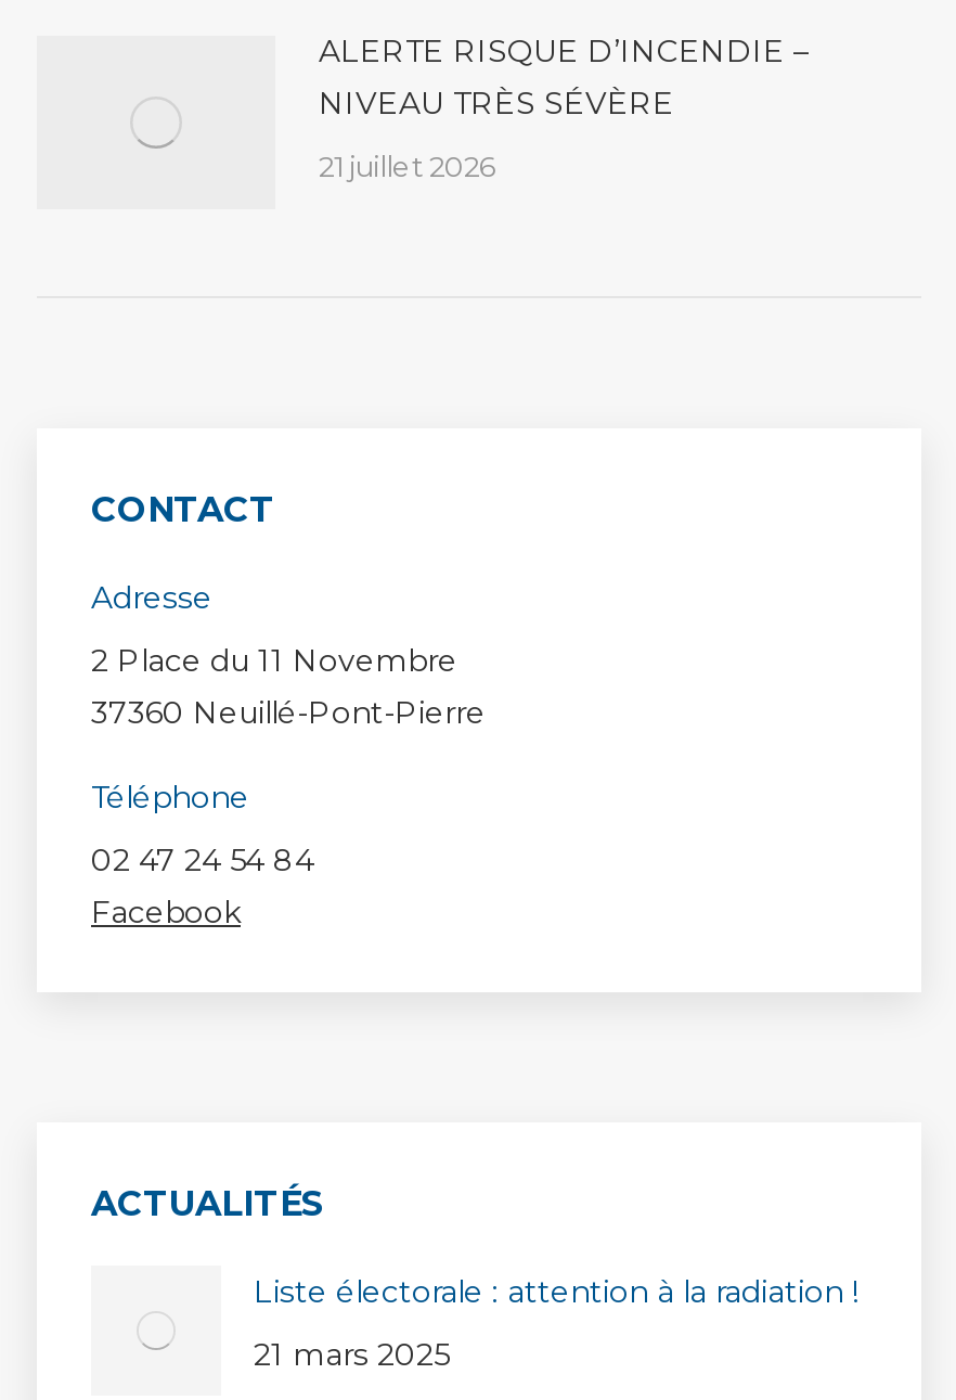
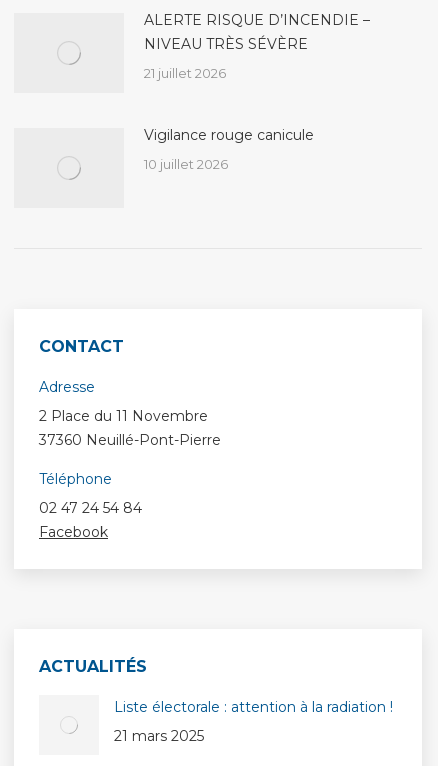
none -> [144,126,314,172] Vigilance rouge canicule | 10 juillet 2026

